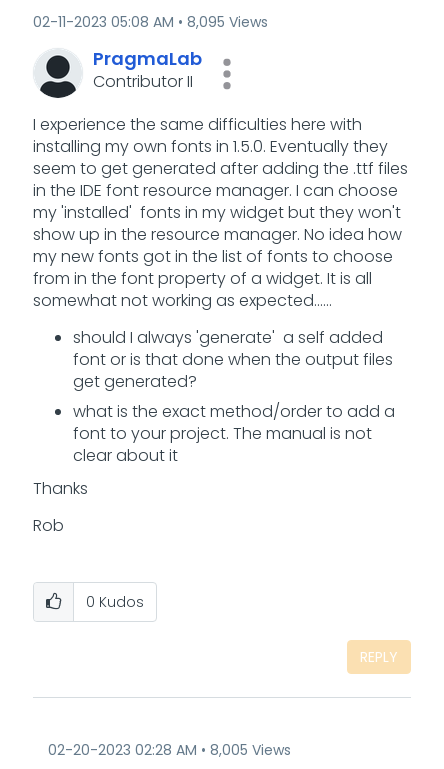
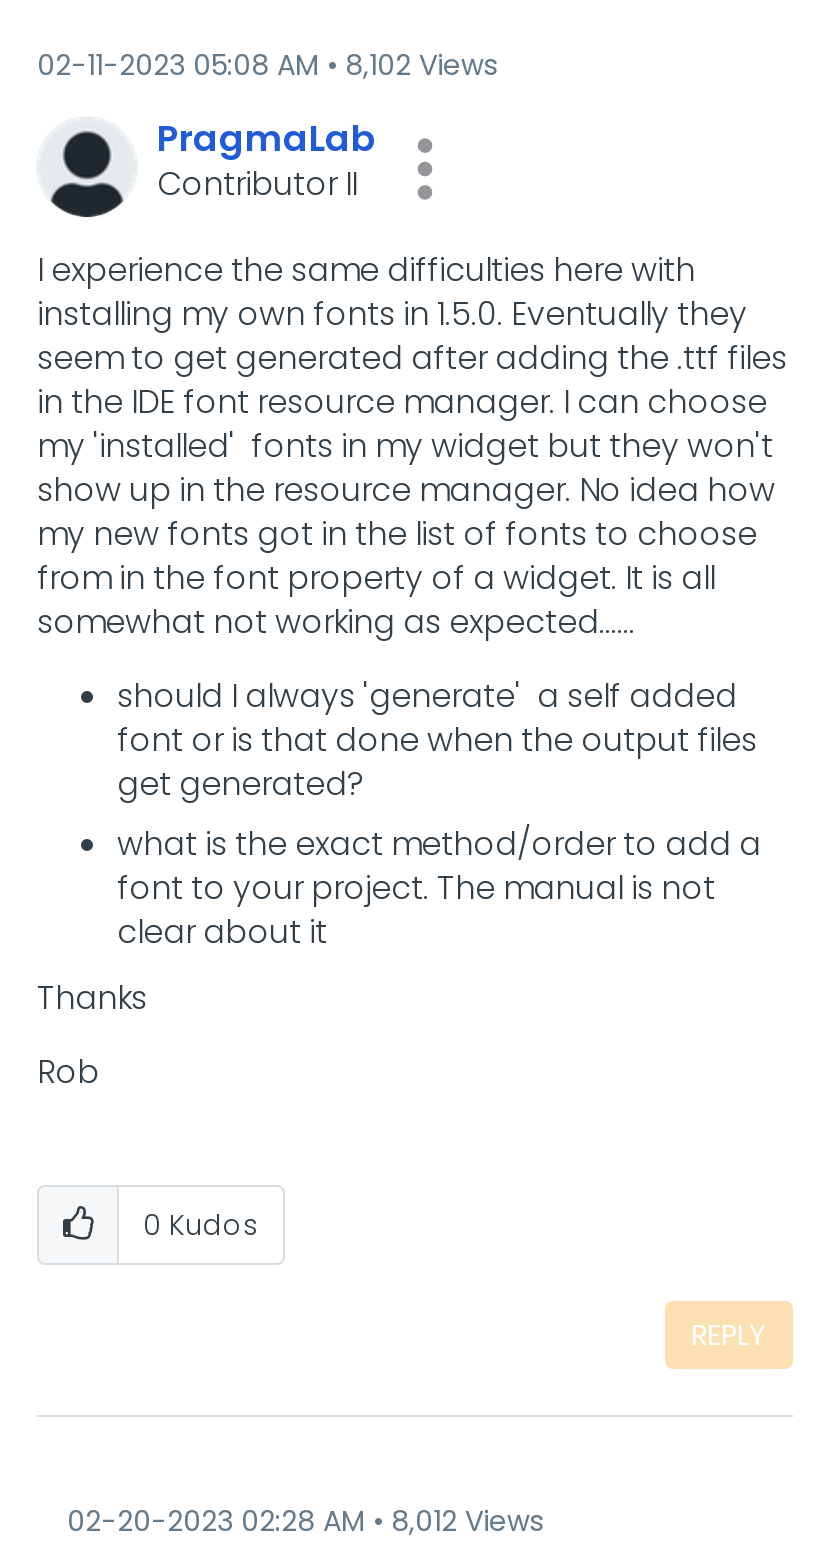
[33,12,268,32] 02-11-2023 05:08 AM 8,095 Views -> [37,45,497,85] 02-11-2023 05:08 AM 8,102 Views
[48,740,291,760] 02-20-2023 02:28 AM 8,005 Views -> [67,1501,543,1541] 02-20-2023 02:28 AM 8,012 Views

